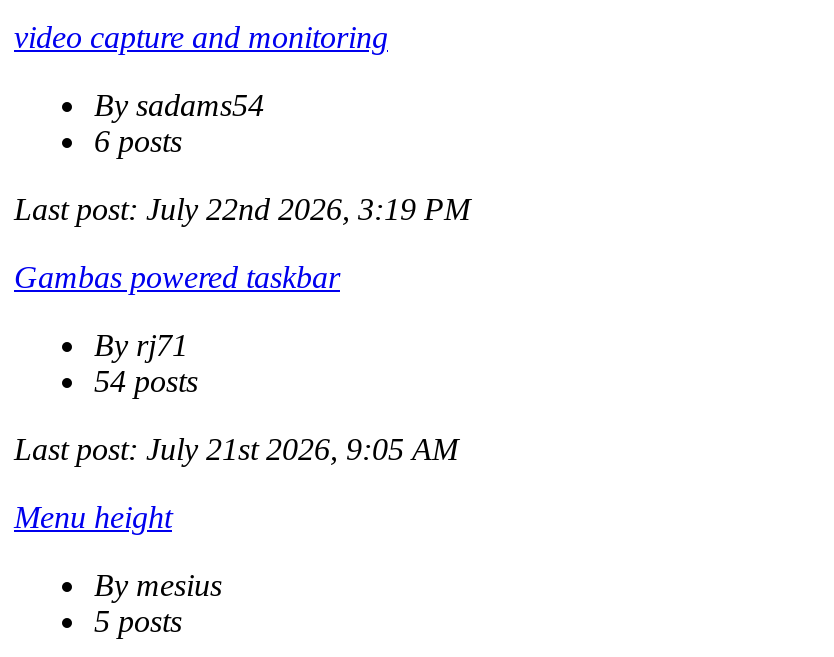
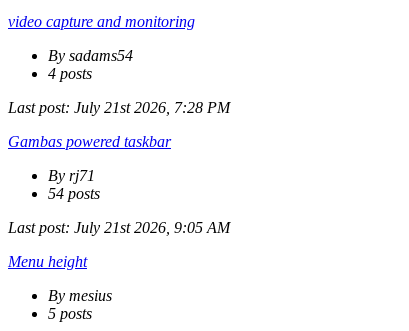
[94,125,182,159] 6 posts -> [48,65,92,82] 4 posts
[14,193,470,227] Last post: July 22nd 2026, 3:19 PM -> [8,99,230,116] Last post: July 21st 2026, 7:28 PM

